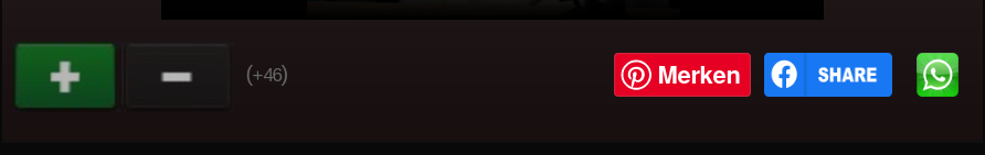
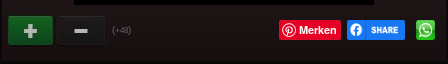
[246,62,288,86] (+46) -> [112,24,131,35] (+48)

